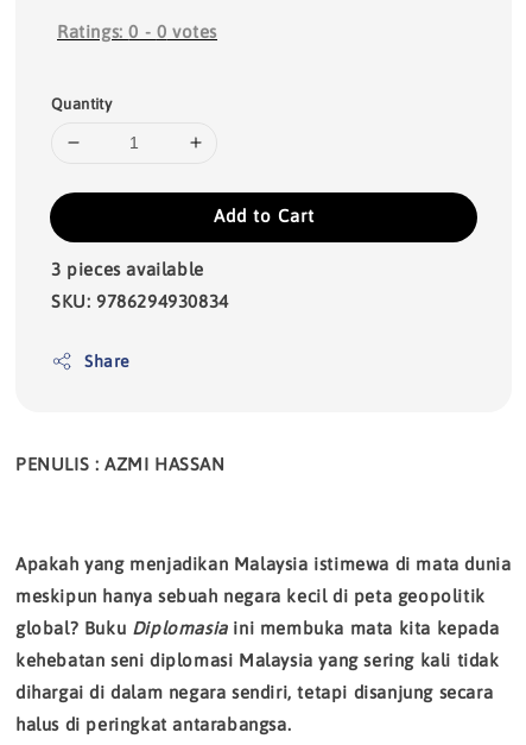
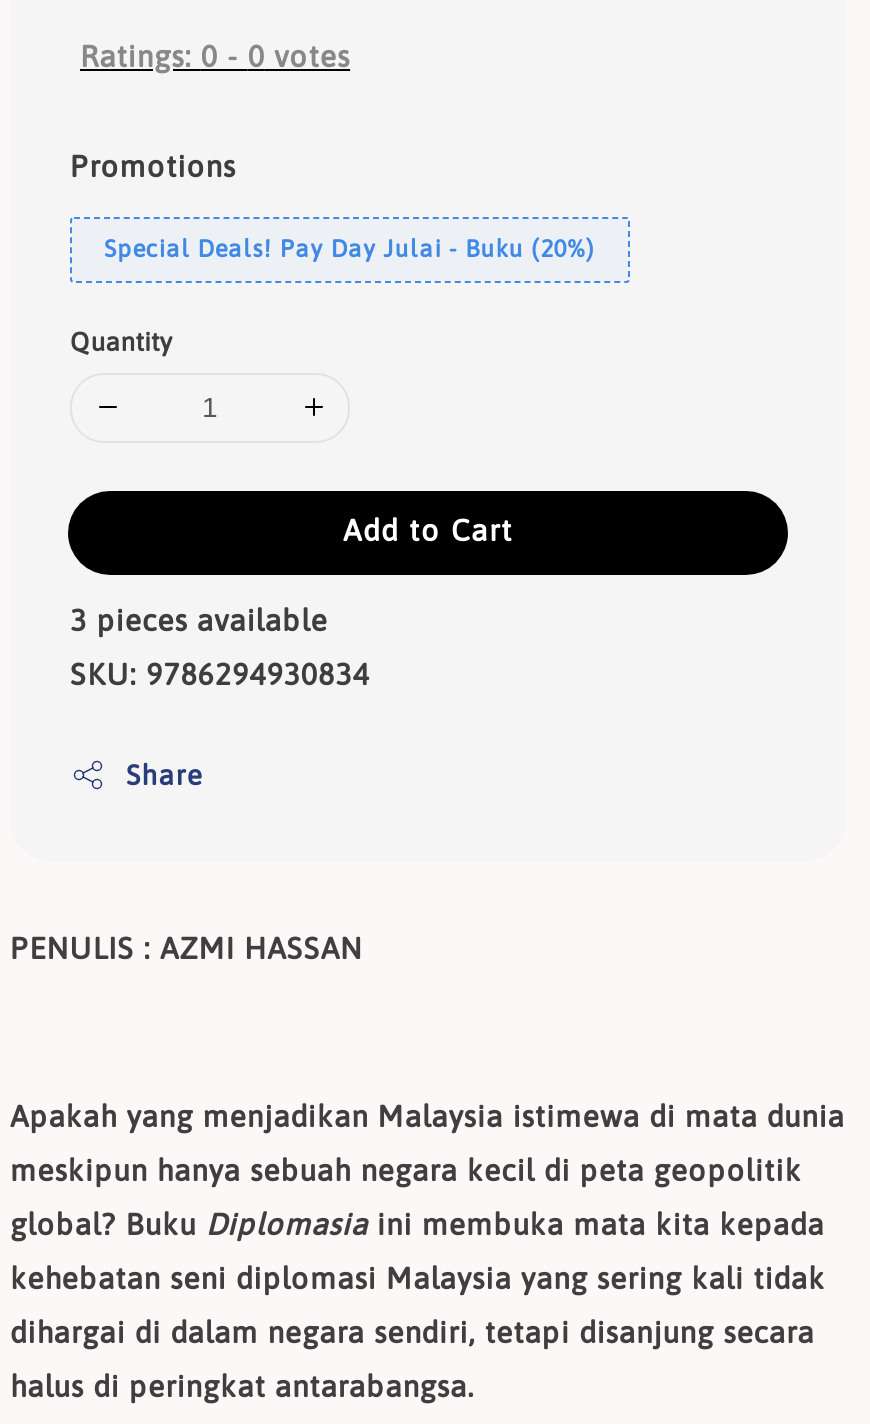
none -> [70,149,595,263] Promotions | Special Deals! Pay Day Julai - Buku (20%)

